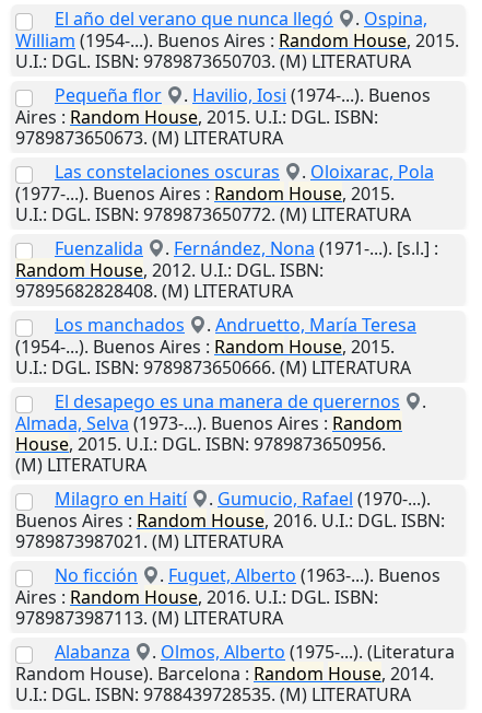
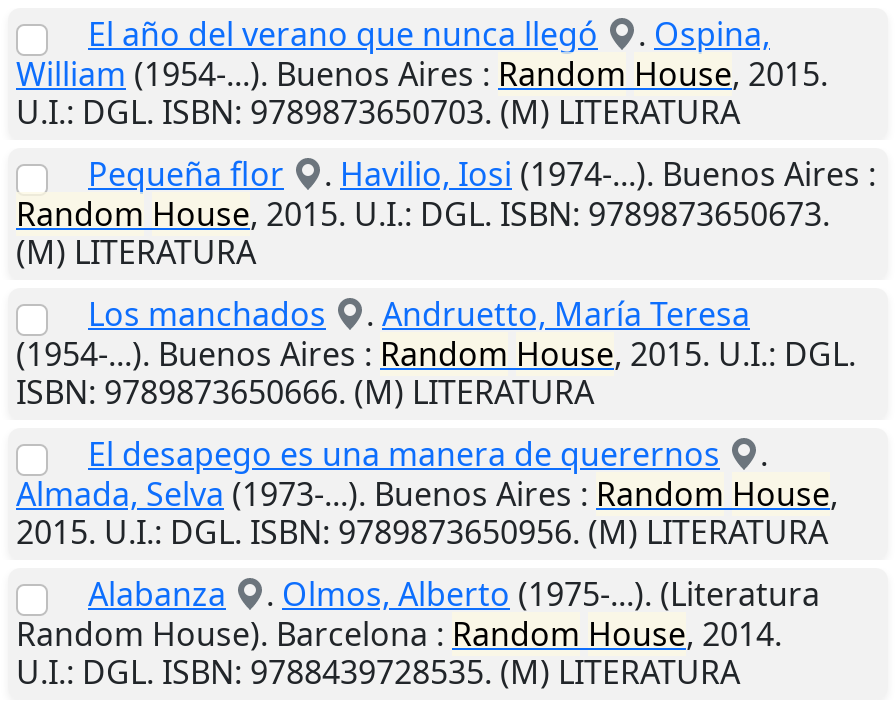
[15,84,438,303] . Havilio, Iosi (1974-...). Buenos | Aires: Random House, 2015. U.I.: DGL. ISBN: | 9789873650673. (M) LITERATURA | Las constelaciones oscuras | . Oloixarac, Pola | (1977-...). Buenos Aires: Random House, 2015. | U.I.: DGL. ISBN: 9789873650772. (M) LITERATURA | Fuenzalida | . Fernández, Nona (1971-...). [s.l.]: | Random House, 2012. U.I.: DGL. ISBN: | 97895682828408. (M) LITERATURA -> [16,153,876,275] . Havilio, Iosi (1974-...). Buenos Aires: | Random House, 2015. U.I.: DGL. ISBN: 9789873650673. | (M) LITERATURA
[15,412,445,630] Almada, Selva (1973-...). Buenos Aires: Random | House,2015.U.I.: DGL. ISBN: 9789873650956. | (M) LITERATURA | Milagro en Haití | . Gumucio, Rafael (1970-...). | Buenos Aires: Random House, 2016. U.I.: DGL. ISBN: | 9789873987021. (M) LITERATURA | No ficción | . Fuguet, Alberto (1963-...). Buenos | Aires: Random House, 2016. U.I.: DGL. ISBN: | 9789873987113. (M) LITERATURA -> [16,473,838,555] Almada, Selva (1973-...). Buenos Aires: Random House, | 2015.U.I.: DGL. ISBN: 9789873650956. (M) LITERATURA

